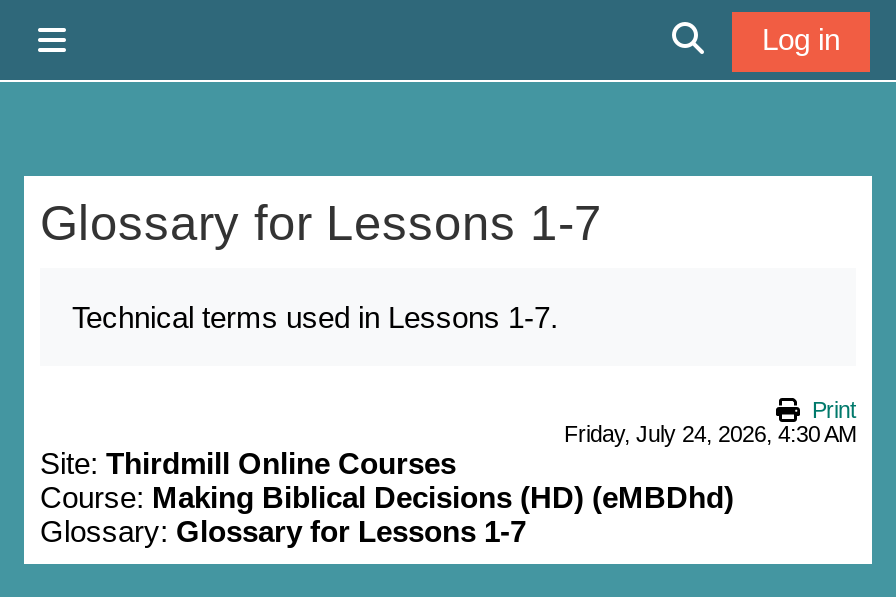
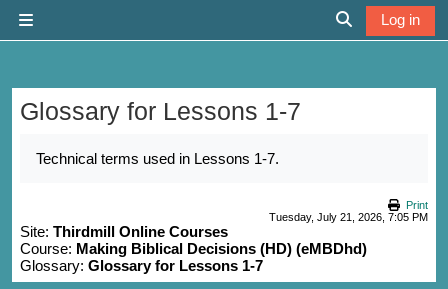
[564,422,856,446] Friday, July 24, 2026, 4:30 AM -> [269,211,428,223] Tuesday, July 21, 2026, 7:05 PM

